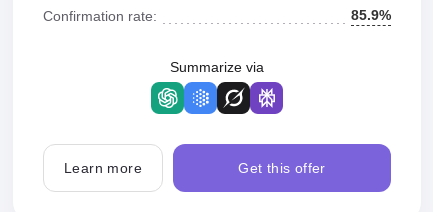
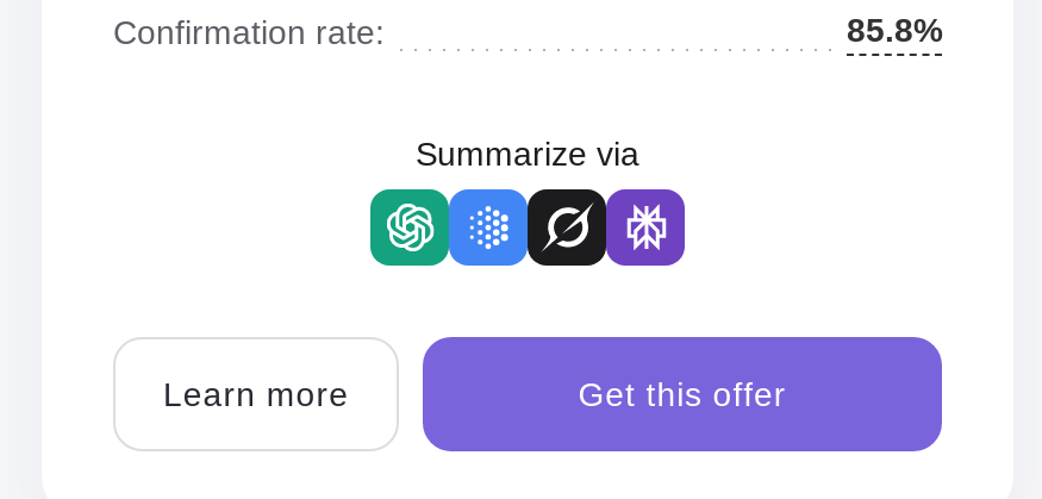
[351,7,391,23] 85.9% -> [847,11,942,49] 85.8%

